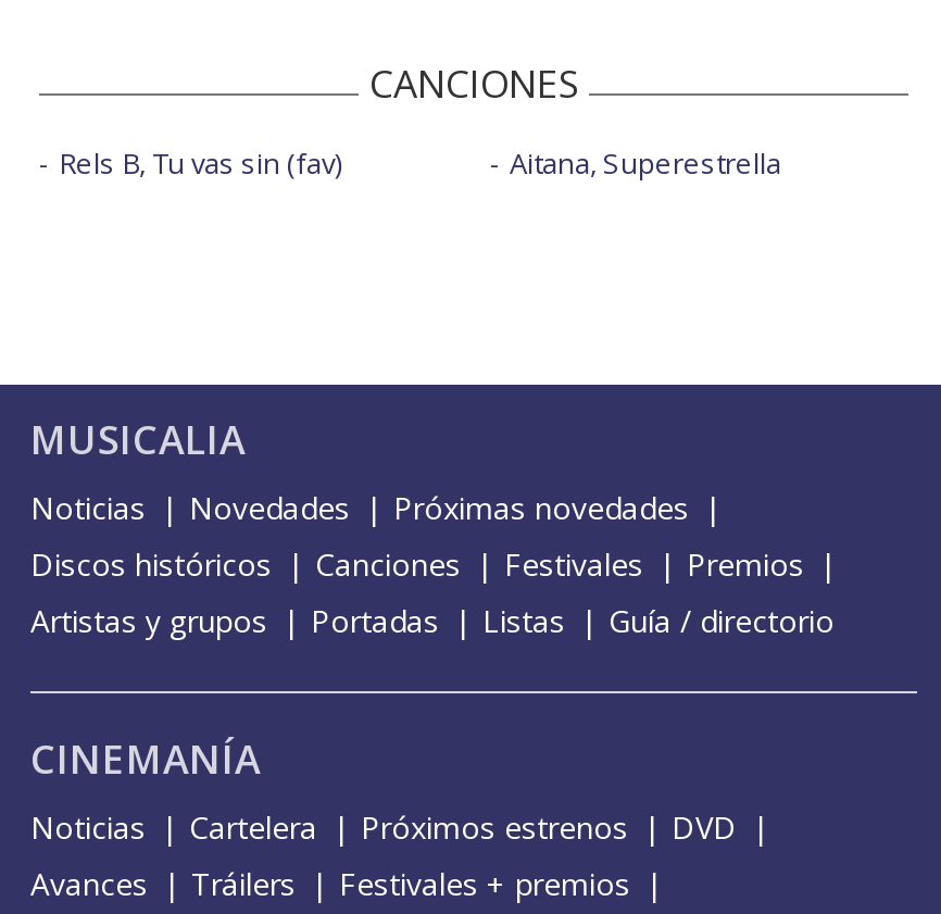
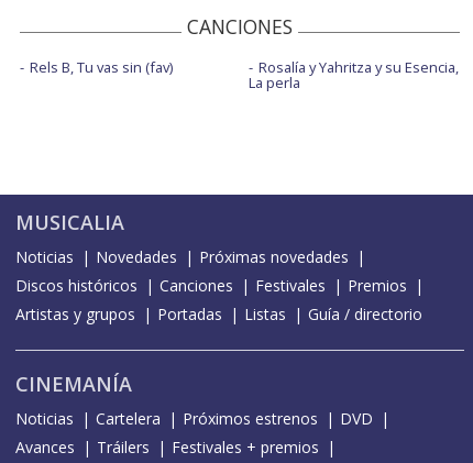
[510,143,781,183] Aitana, Superestrella -> [248,57,458,92] Rosalía y Yahritza y su Esencia, | La perla

